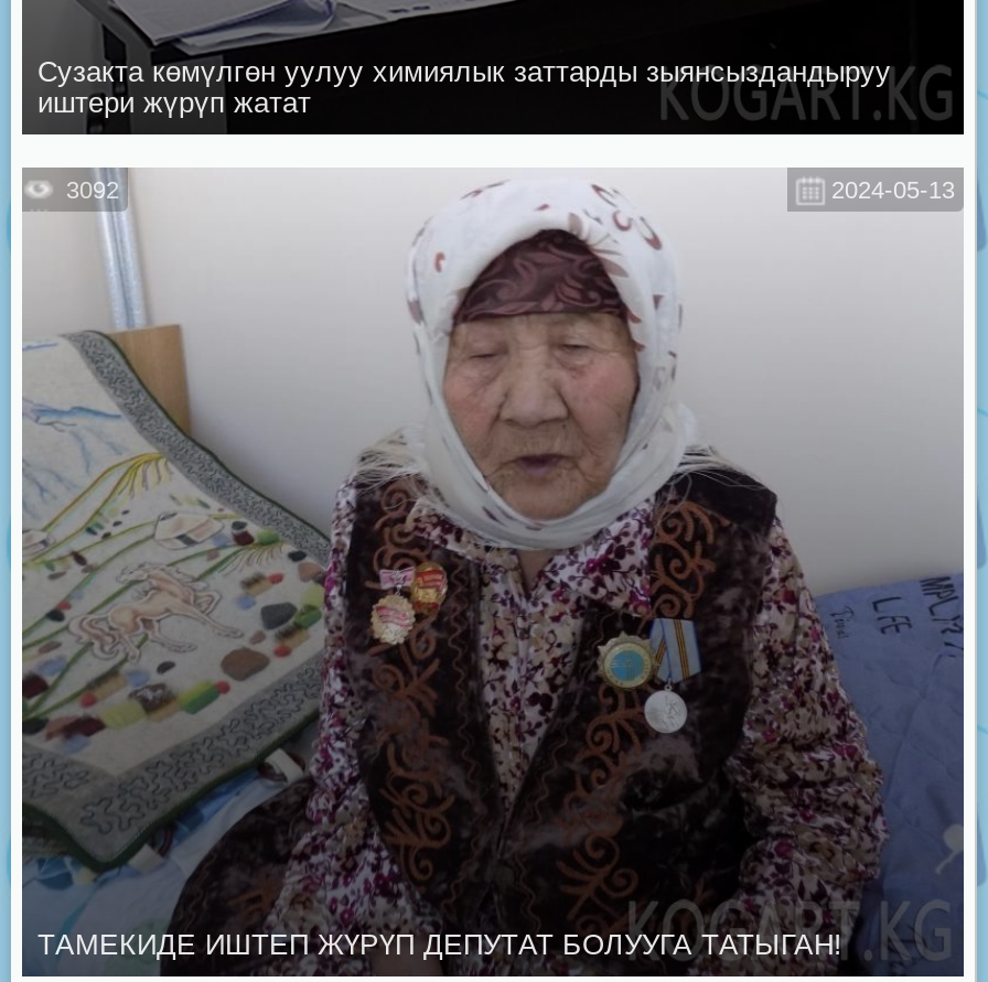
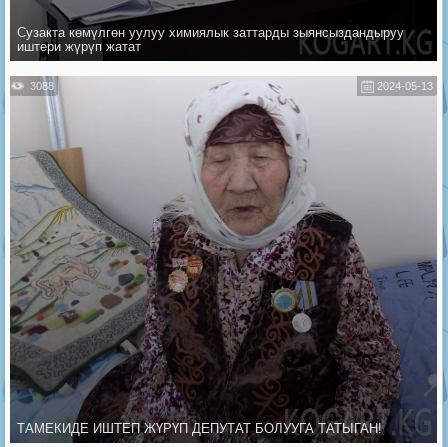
[66,177,119,203] 3092 -> [30,80,54,92] 3088

